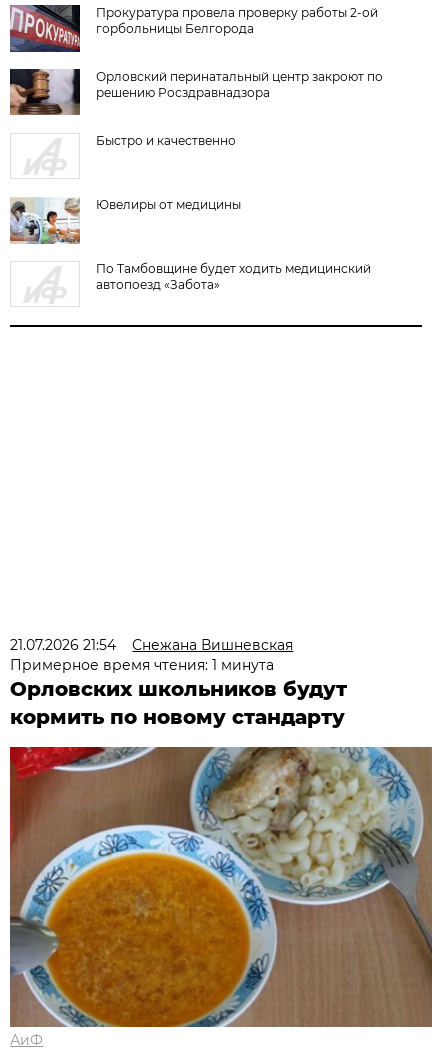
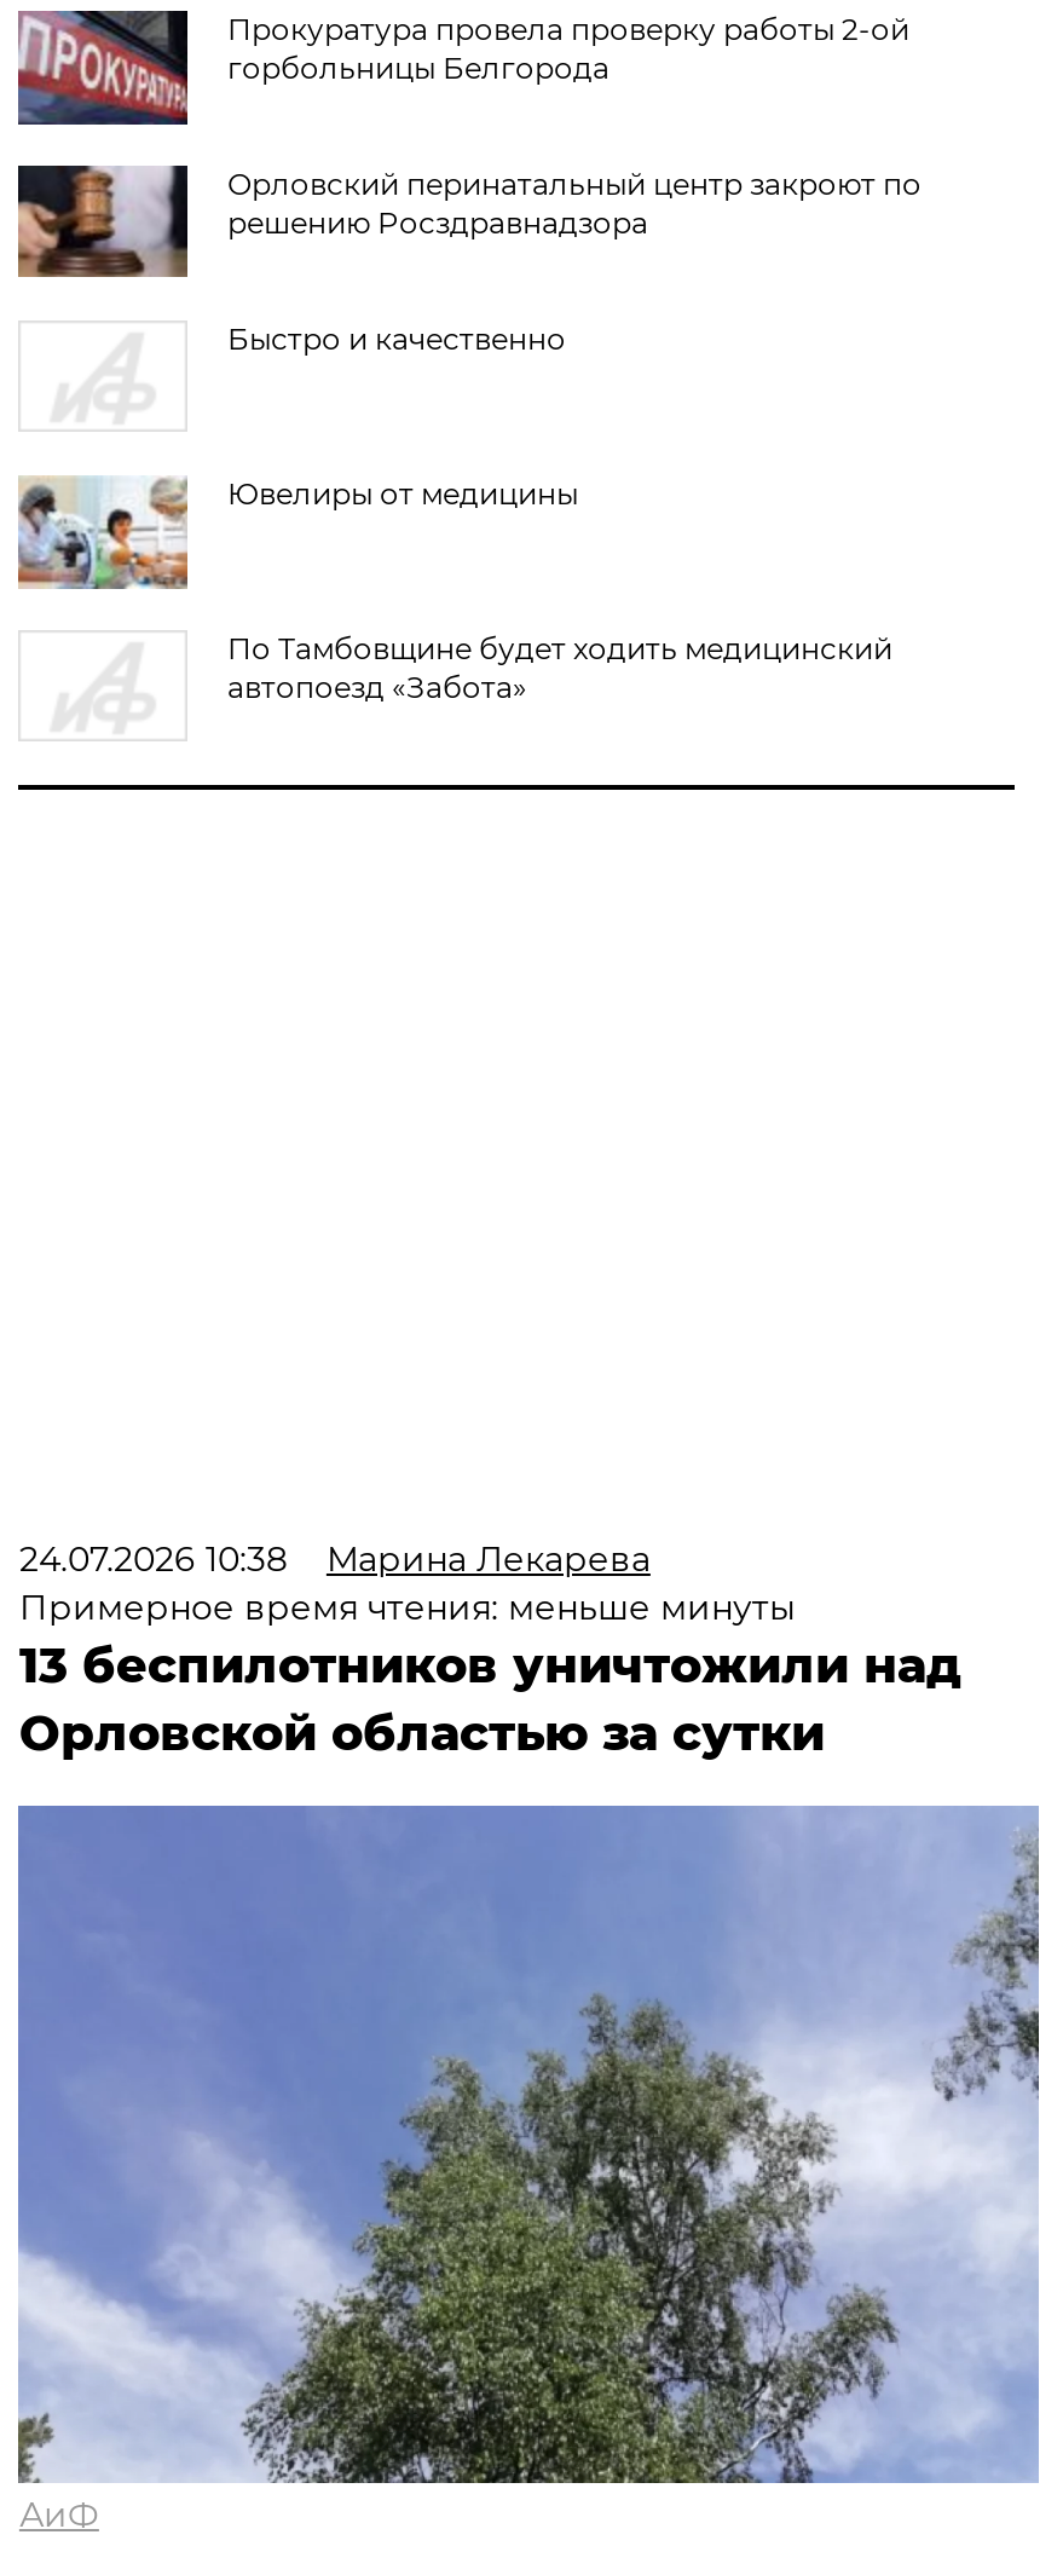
[10,636,347,729] 21.07.2026 21:54 | Снежана Вишневская | Примерное время чтения: 1 минута | Орловских школьников будут | кормить по новому стандарту -> [19,1537,960,1762] 24.07.2026 10:38 | Марина Лекарева | Примерное время чтения: меньше минуты | 13 беспилотников уничтожили над | Орловской областью за сутки
[9,746,433,1028] [image] -> [16,1803,1041,2485] [image]

